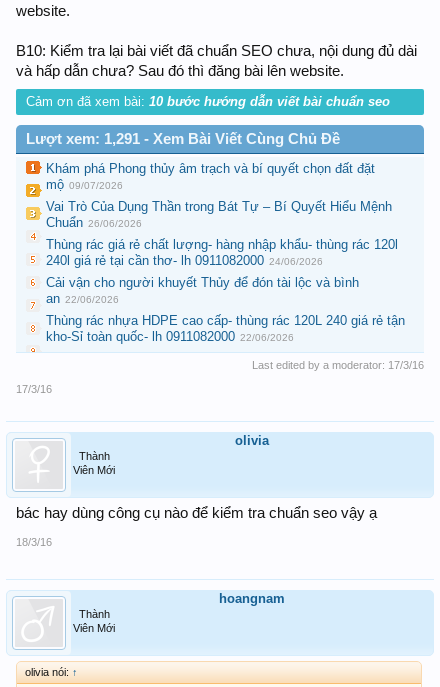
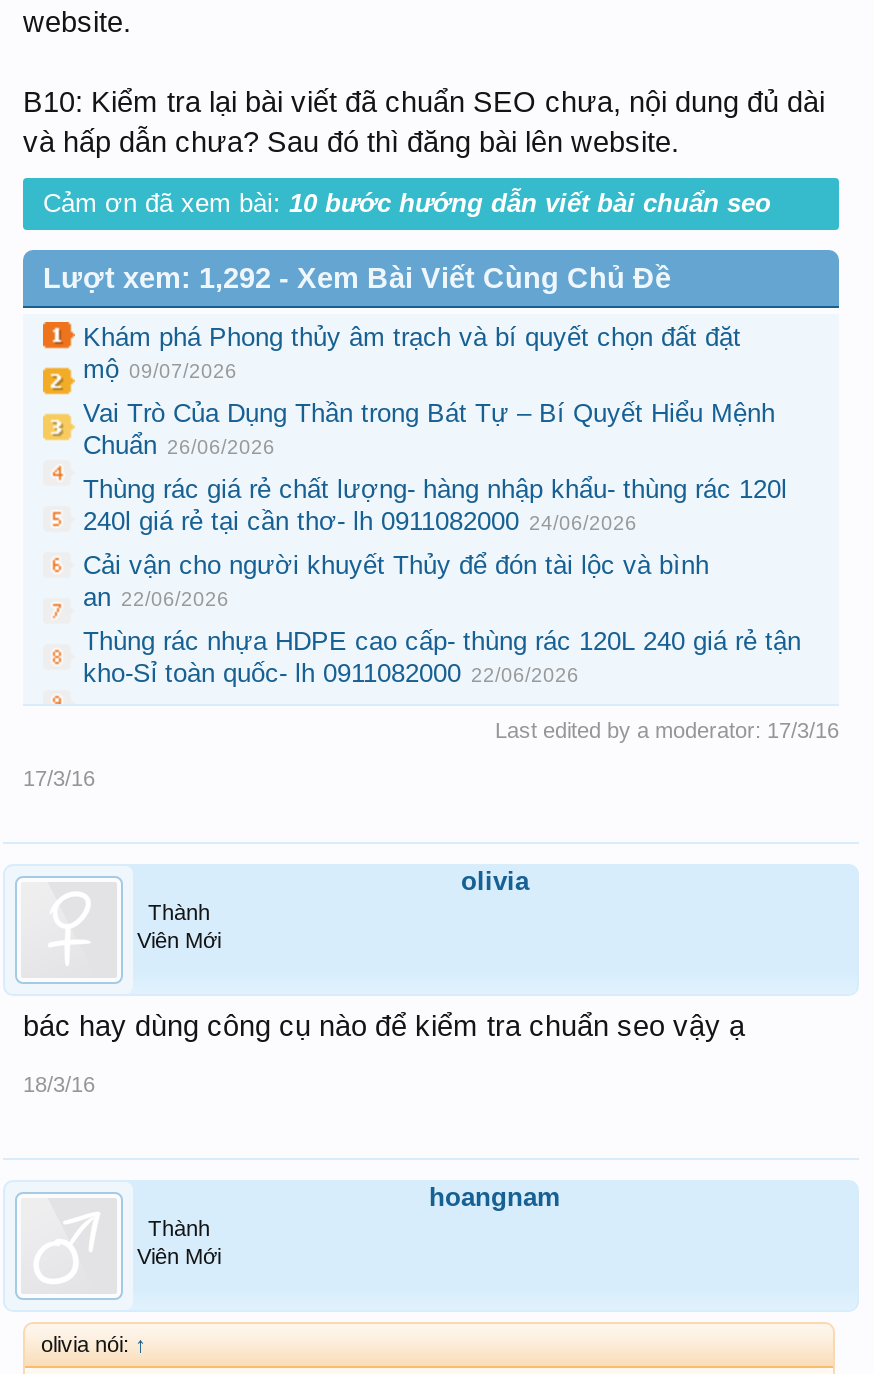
[26,131,340,147] Lượt xem: 1,291 - Xem Bài Viết Cùng Chủ Đề -> [43,262,671,294] Lượt xem: 1,292 - Xem Bài Viết Cùng Chủ Đề

